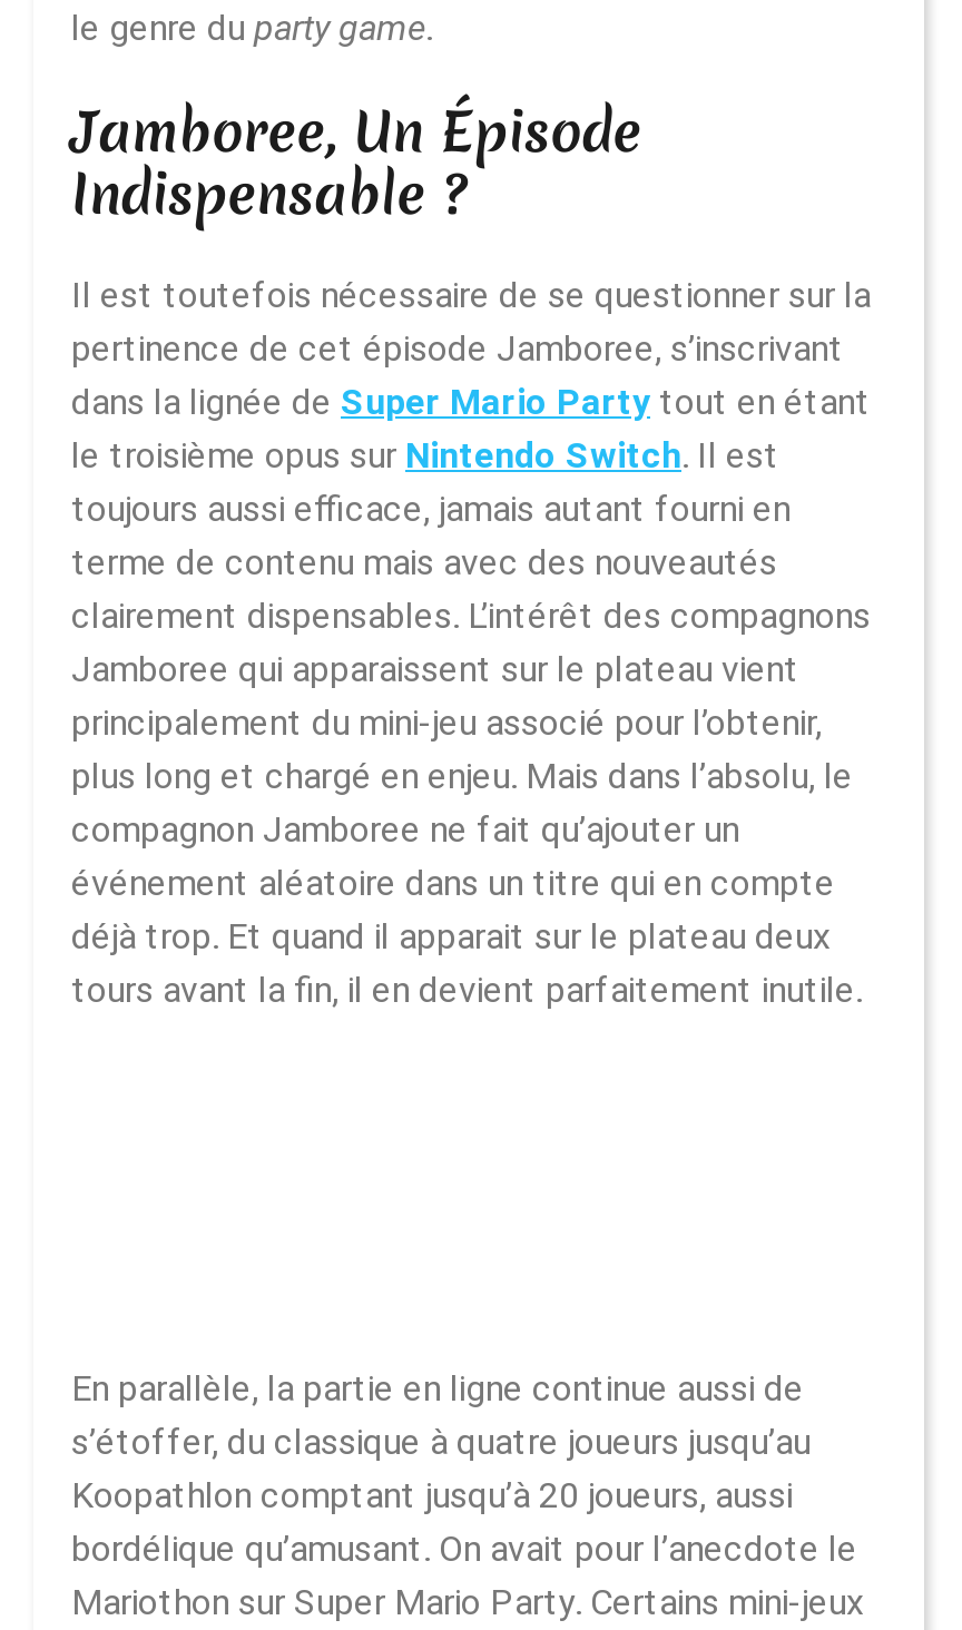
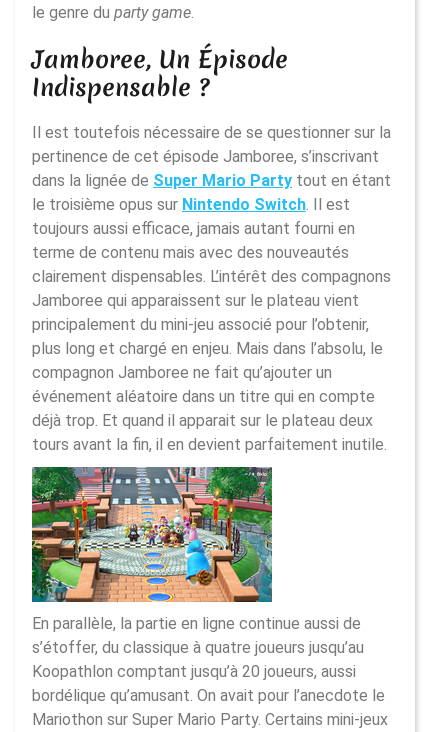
none -> [31,466,273,603] [image]

